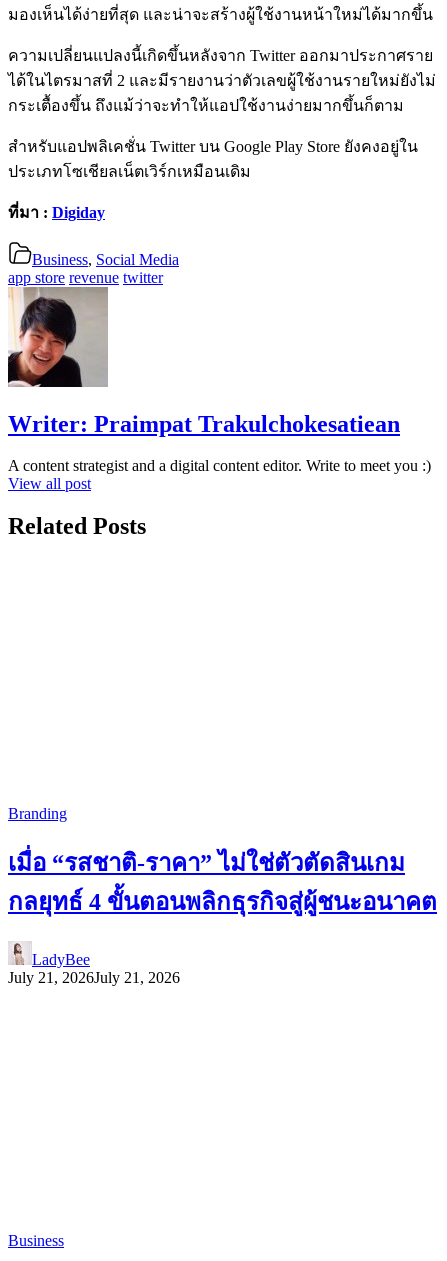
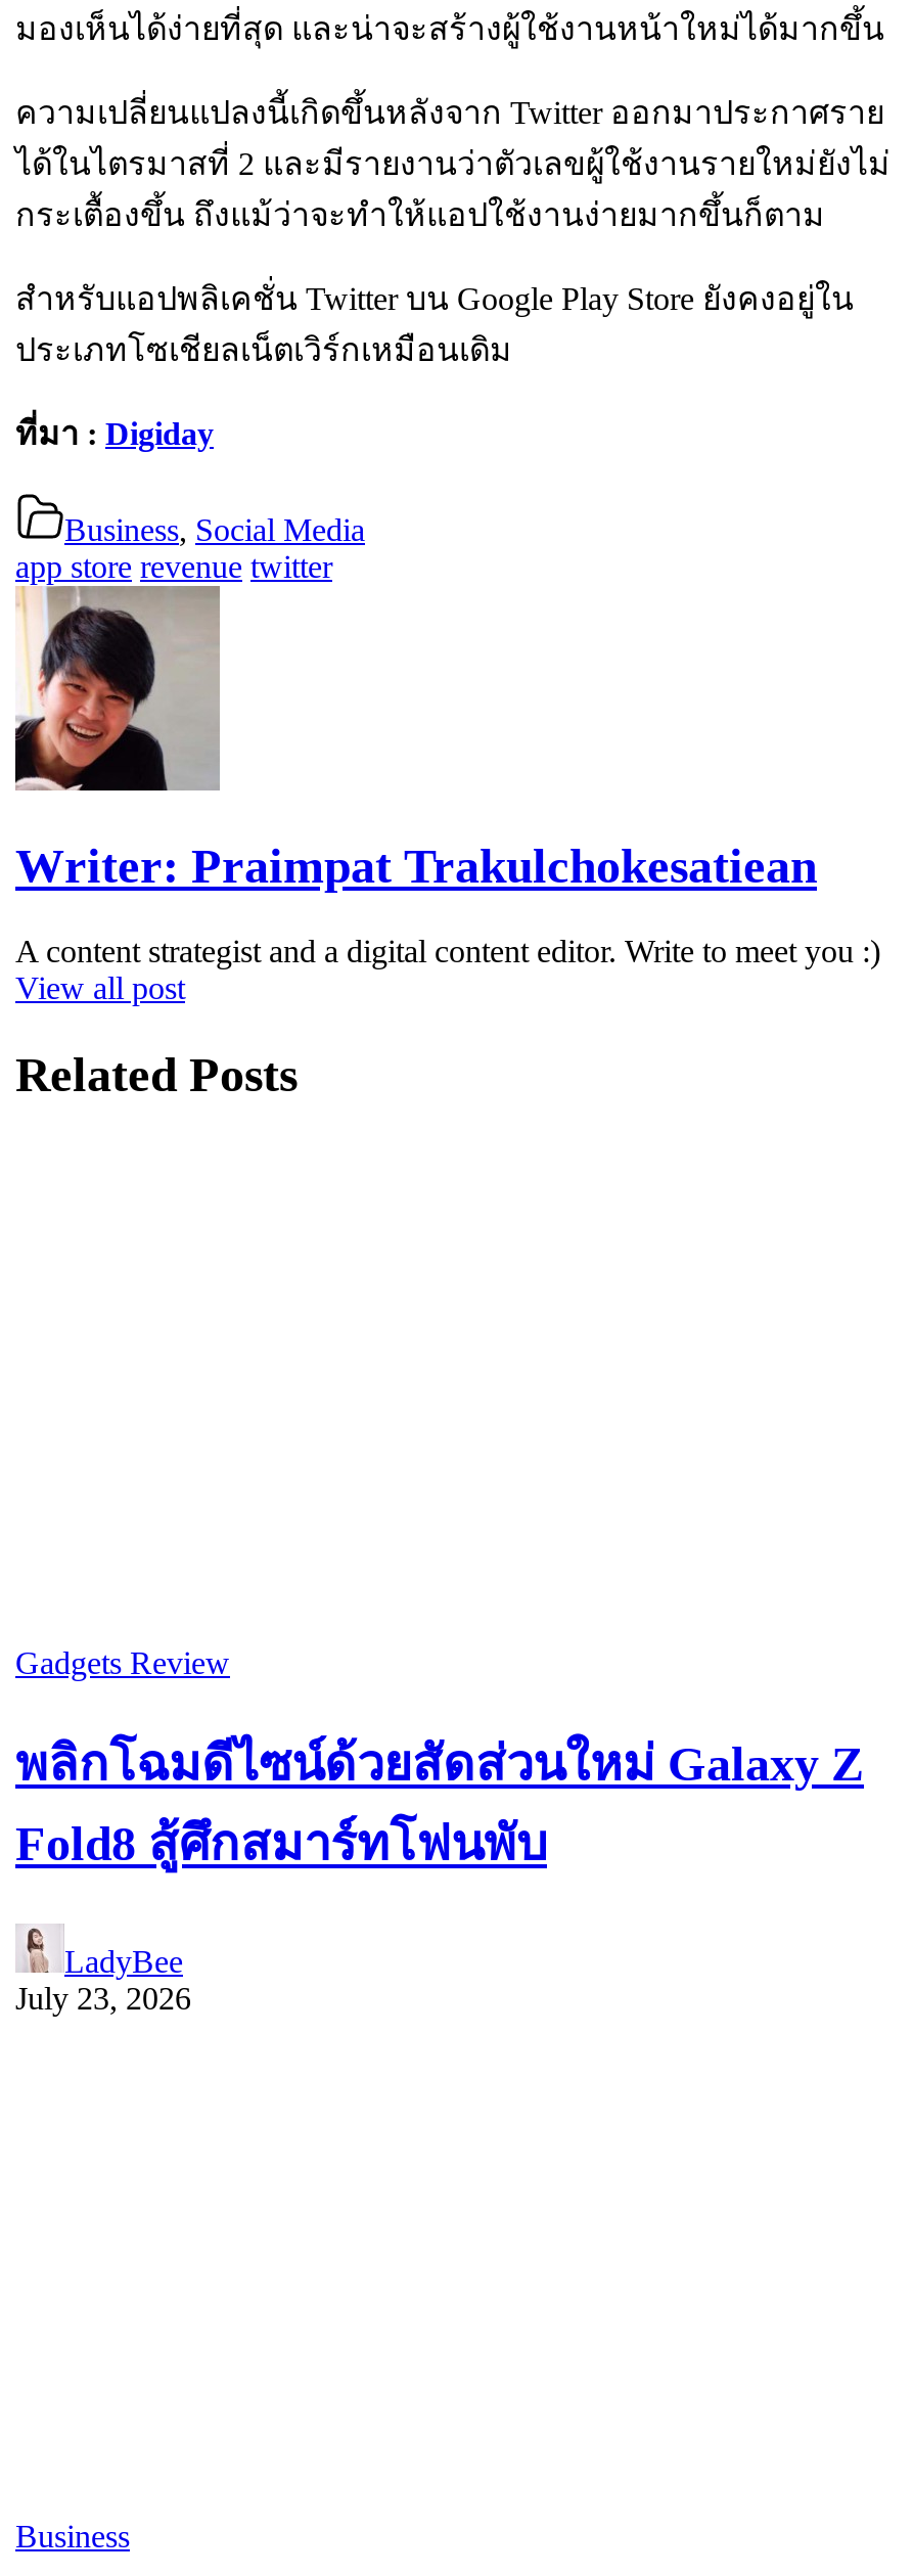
[8,805,67,822] Branding -> [15,1646,230,1680] Gadgets Review
[8,850,405,876] เมื่อ “รสชาติ-ราคา” ไม่ใช่ตัวตัดสินเกม -> [15,1737,864,1791] พลิกโฉมดีไซน์ด้วยสัดส่วนใหม่ Galaxy Z
[8,889,437,915] กลยุทธ์ 4 ขั้นตอนพลิกธุรกิจสู่ผู้ชนะอนาคต -> [15,1817,547,1870] Fold8 สู้ศึกสมาร์ทโฟนพับ
[8,969,180,986] July 21, 2026July 21, 2026 -> [15,1981,191,2015] July 23, 2026

